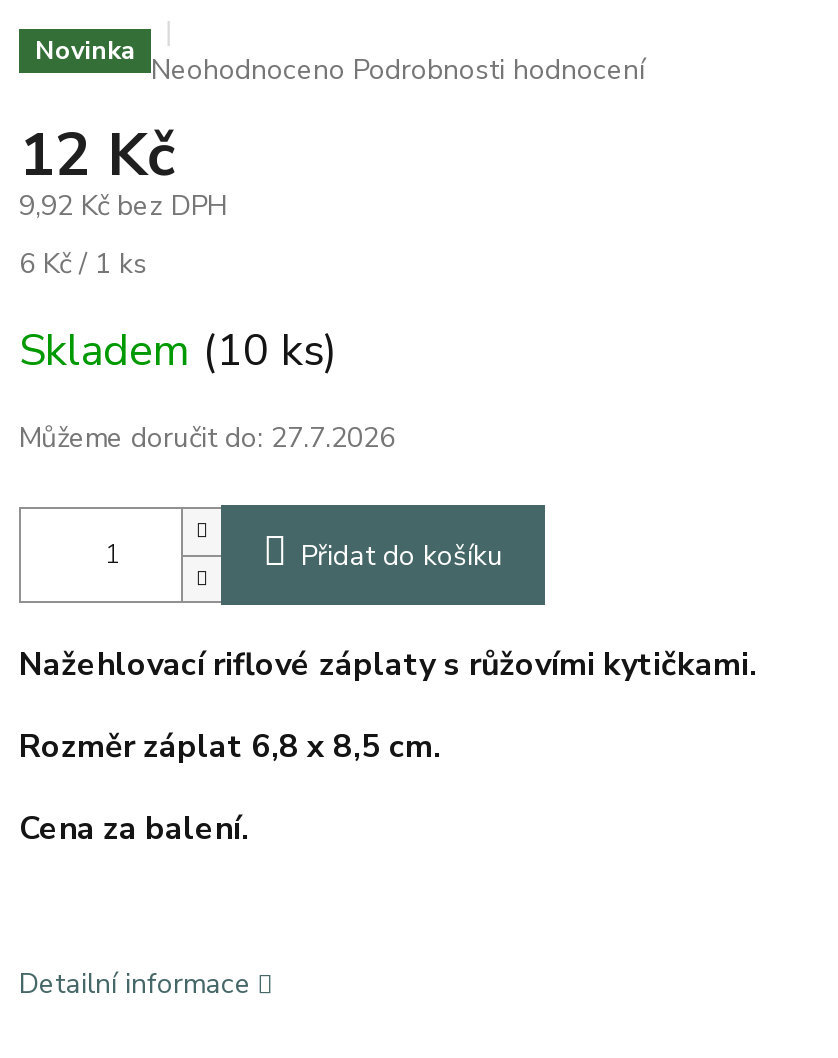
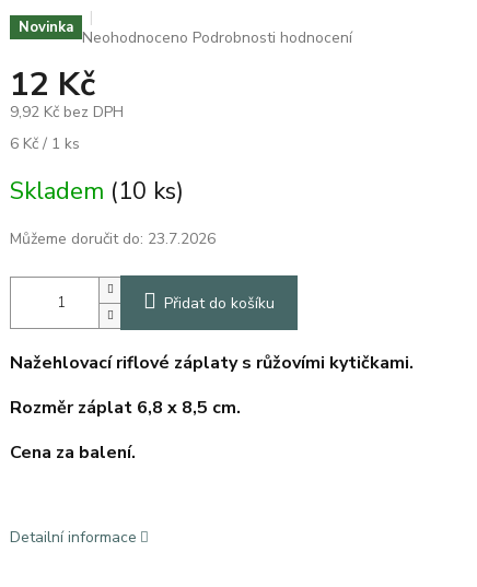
[19,419,395,457] Můžeme doručit do: 27.7.2026 -> [10,229,216,249] Můžeme doručit do: 23.7.2026

